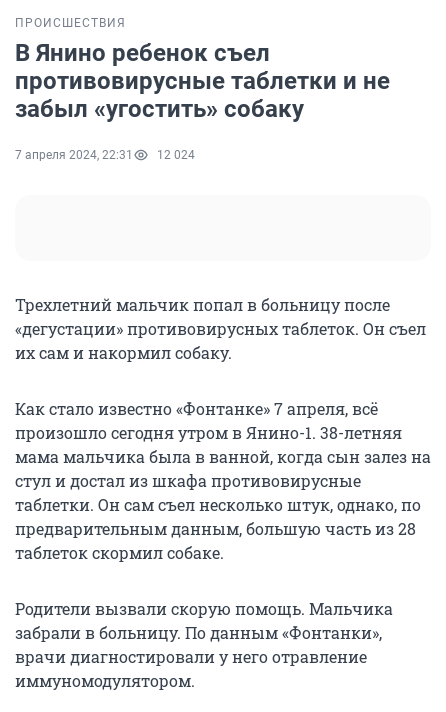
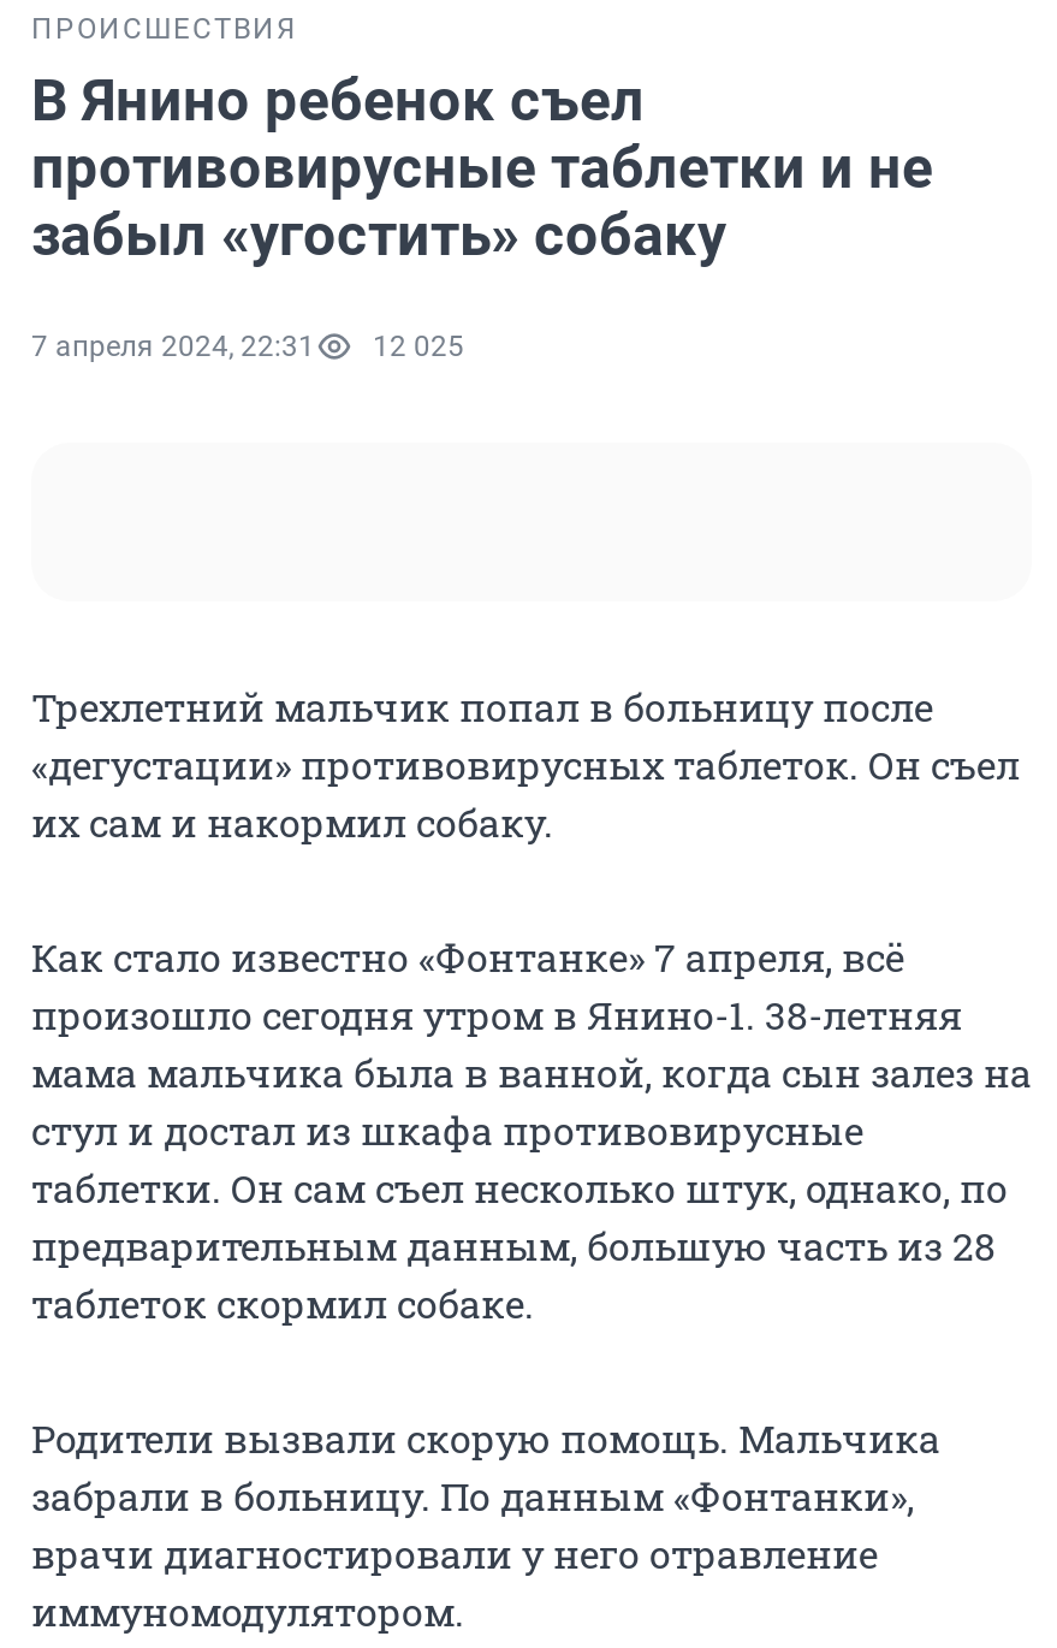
[15,148,195,162] 7 апреля 2024, 22:31 12 024 -> [31,330,464,364] 7 апреля 2024, 22:31 12 025

